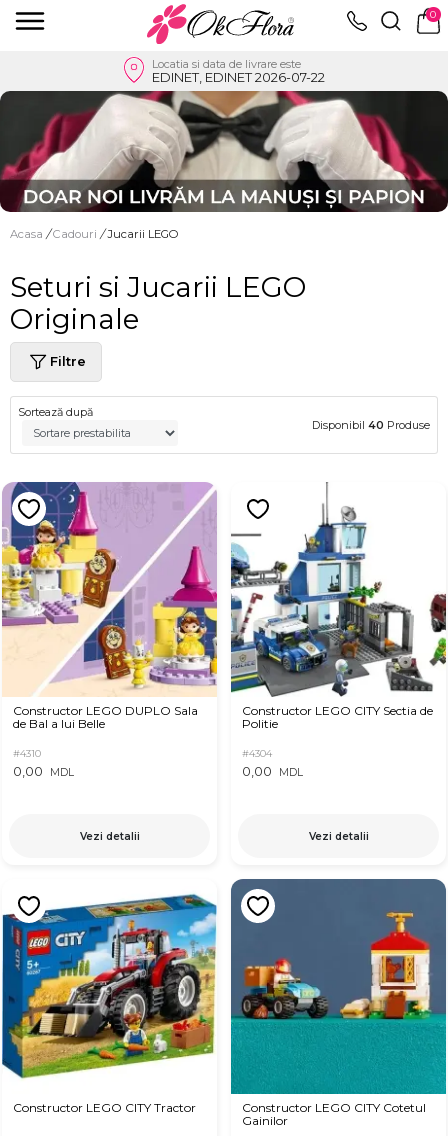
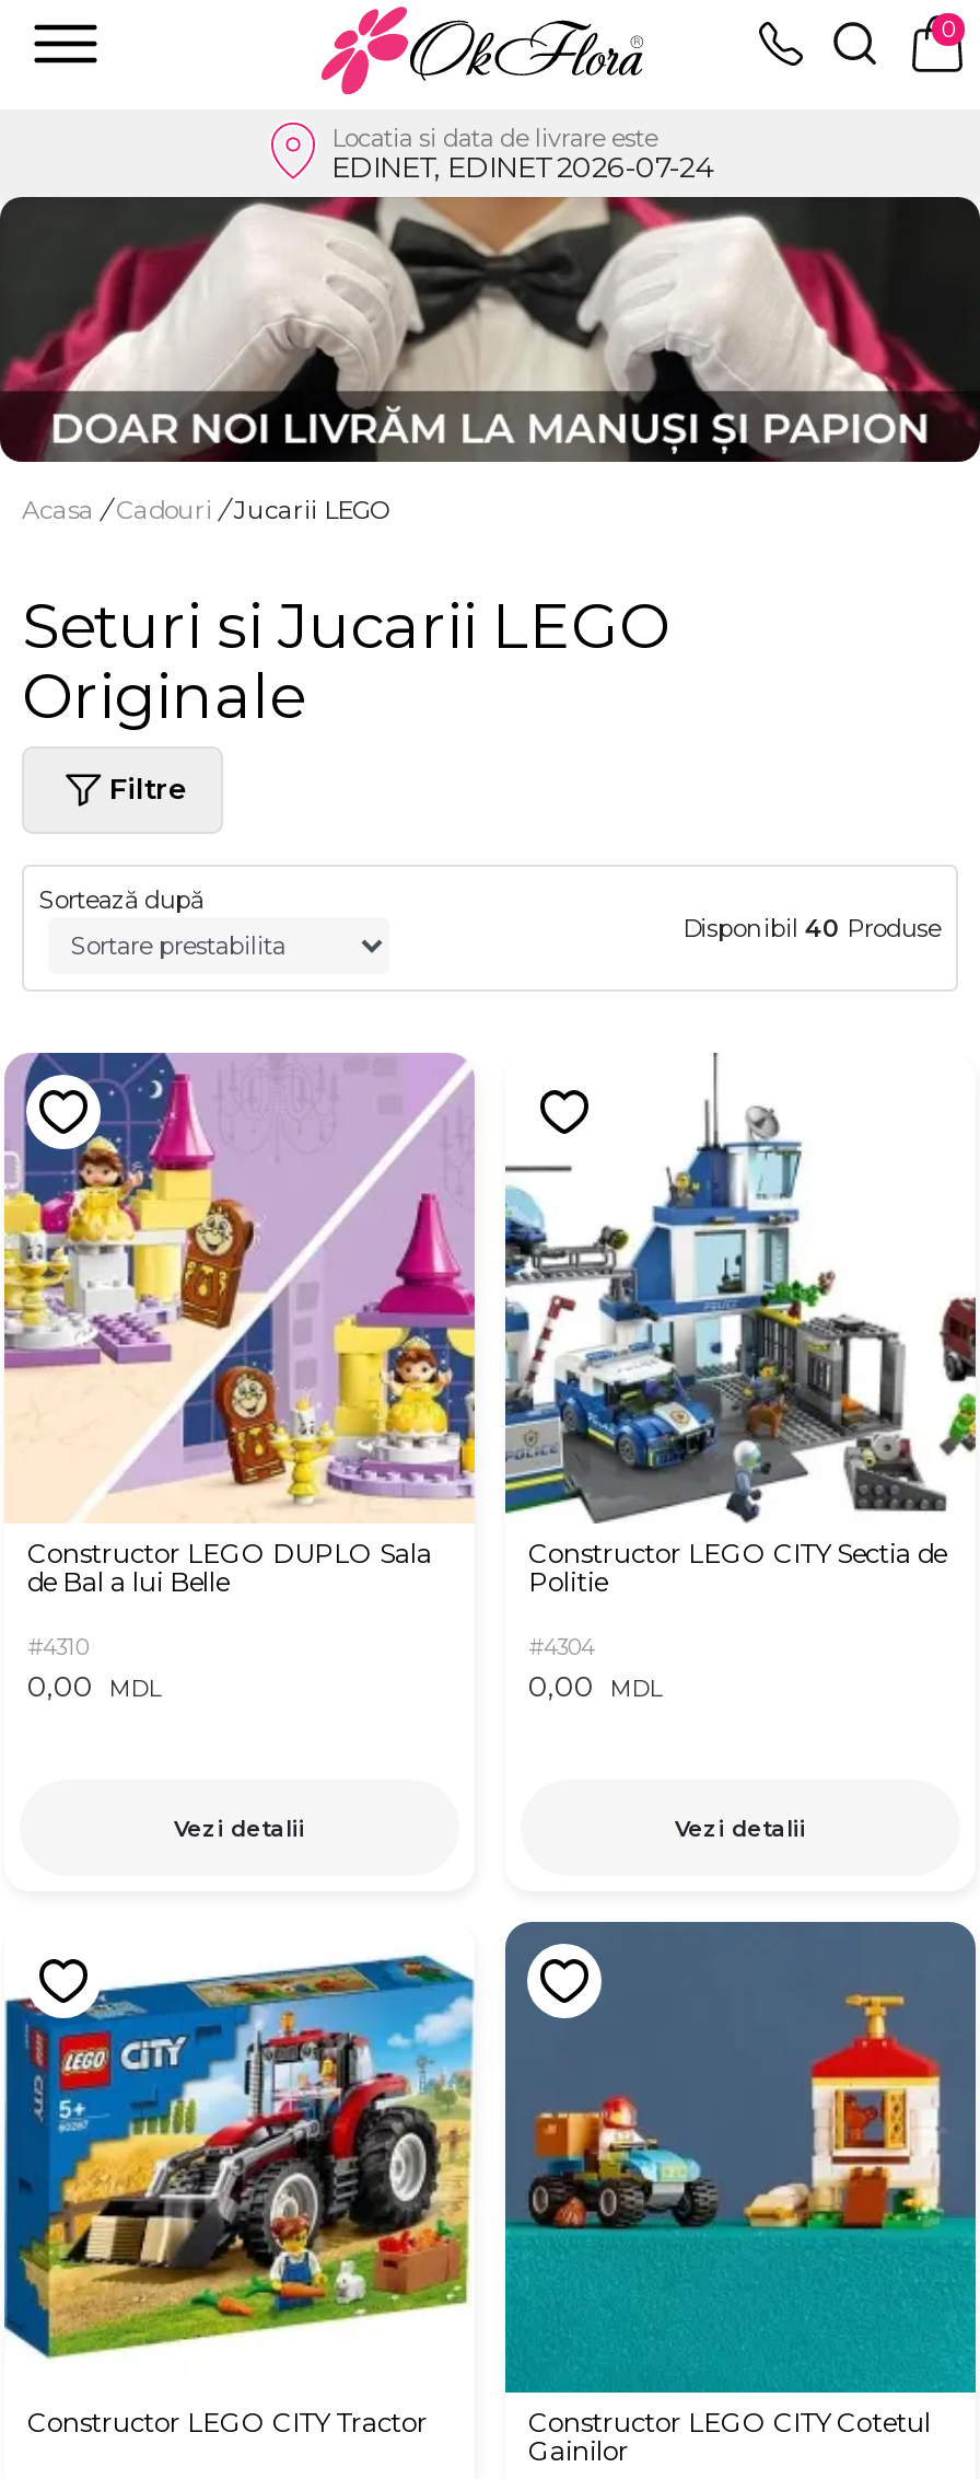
[152,69,325,85] EDINET, EDINET 2026-07-22 -> [331,148,712,183] EDINET, EDINET 2026-07-24

